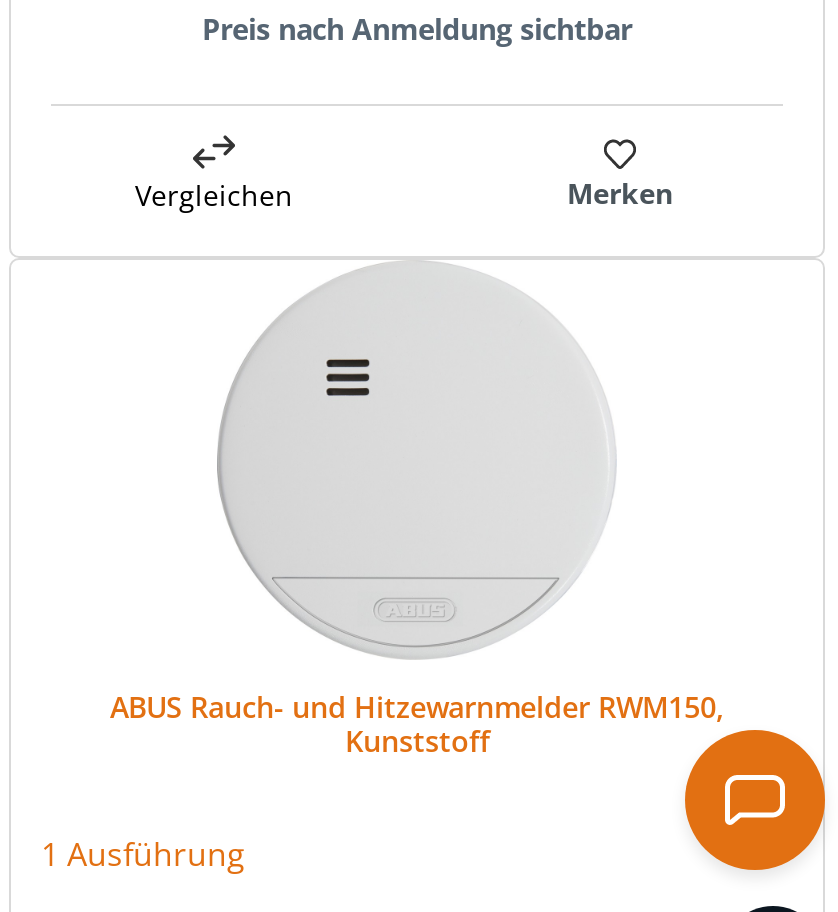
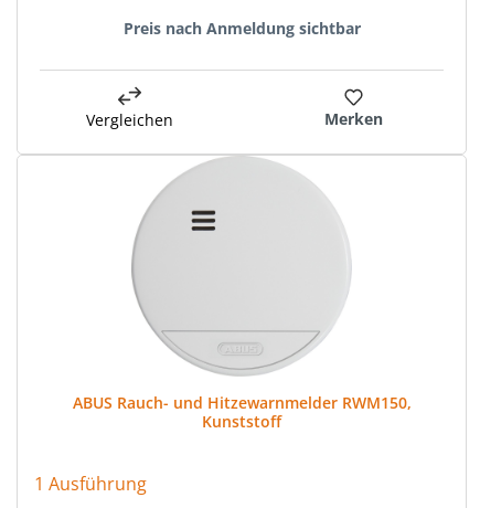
[683,728,827,874] [image] -> none

